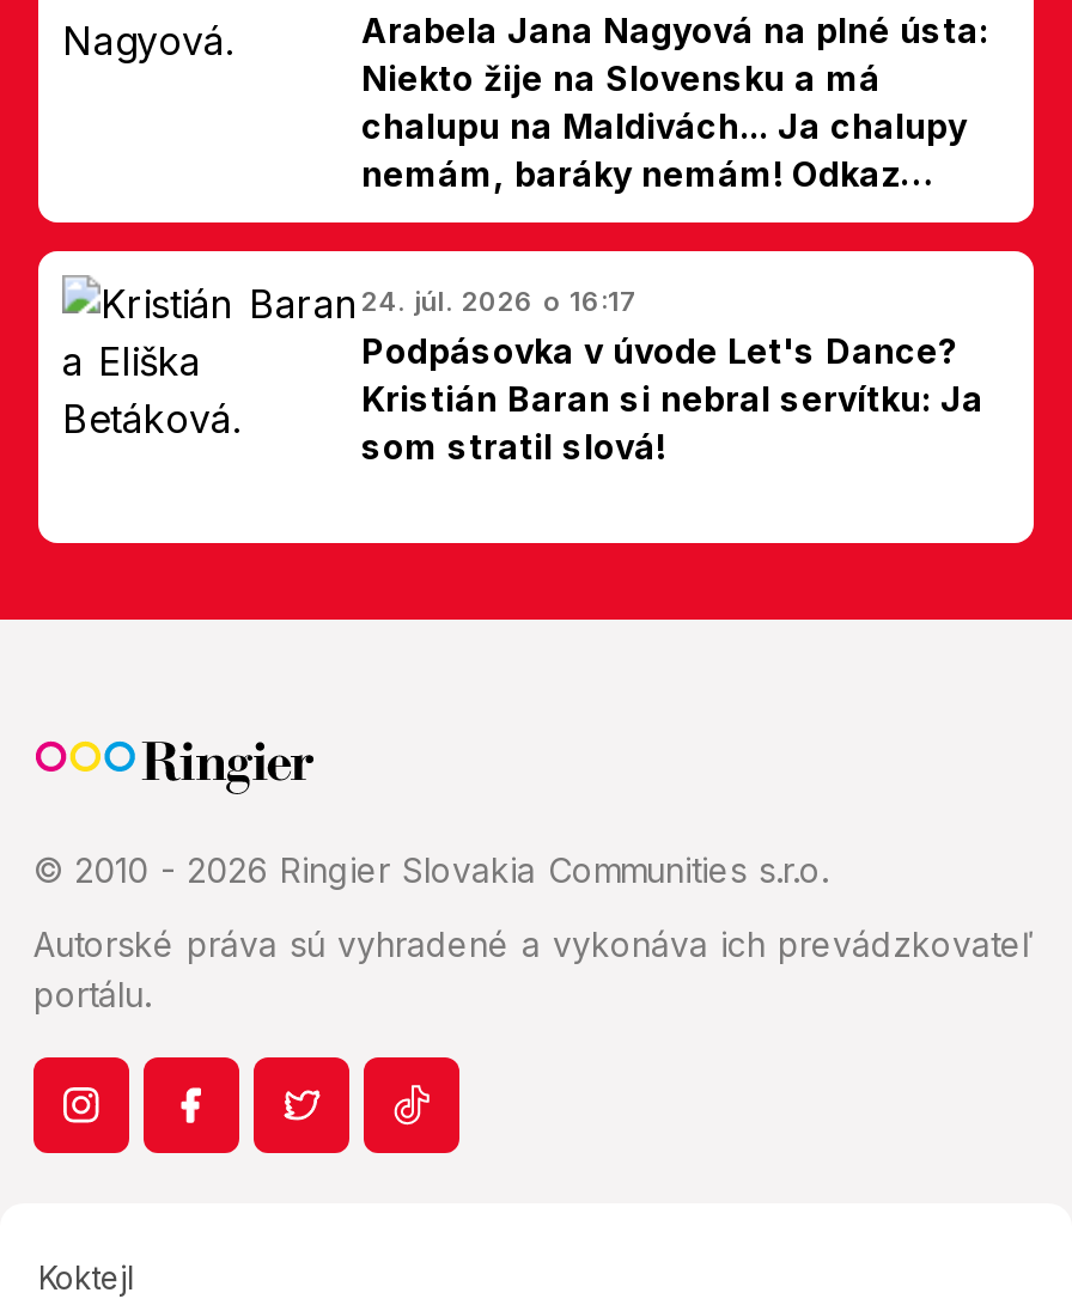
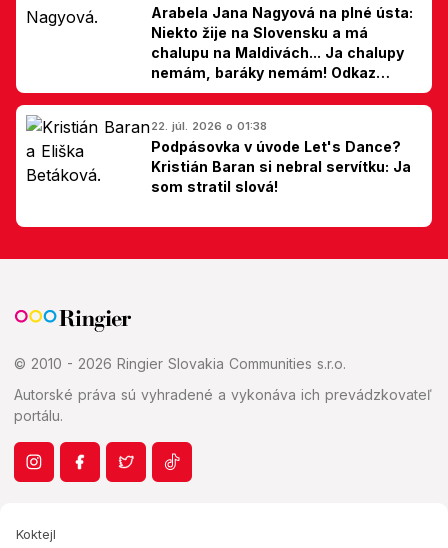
[361,284,636,317] 24. júl. 2026 o 16:17 -> [151,119,267,133] 22. júl. 2026 o 01:38

